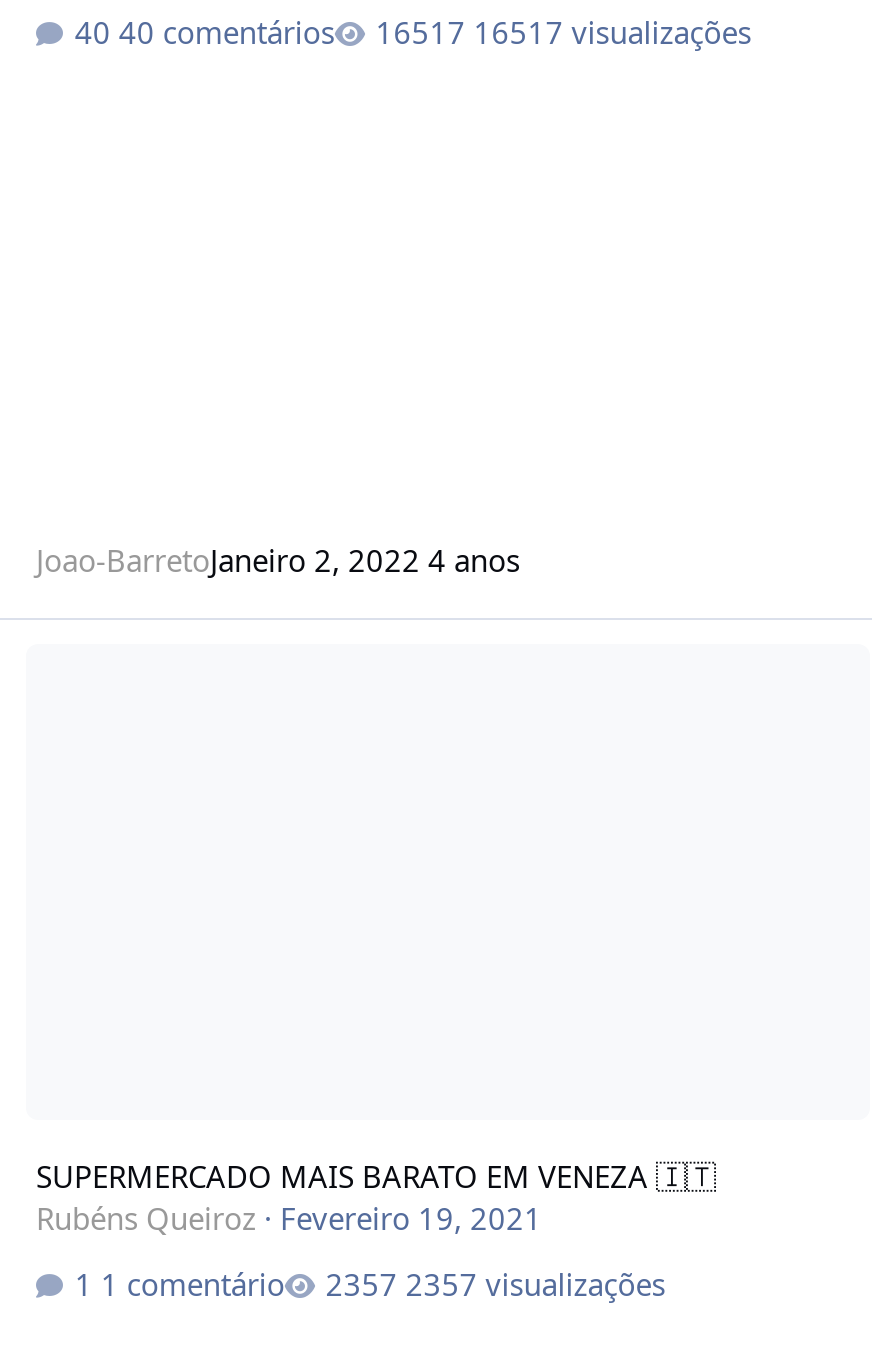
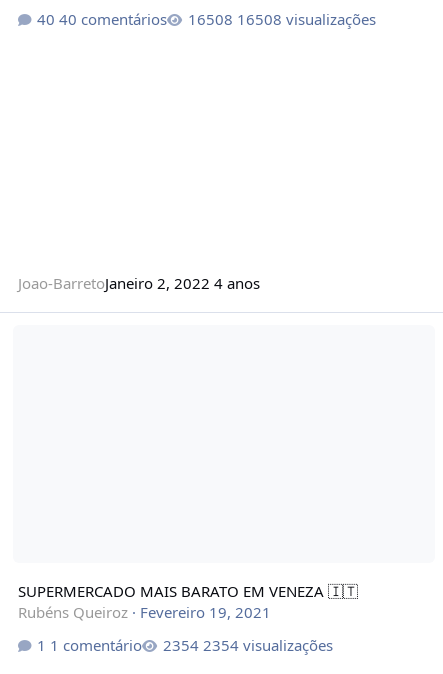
[474,11,752,51] 16517 visualizações -> [237,9,376,29] 16508 visualizações
[406,1264,666,1304] 2357 visualizações -> [203,635,333,655] 2354 visualizações

